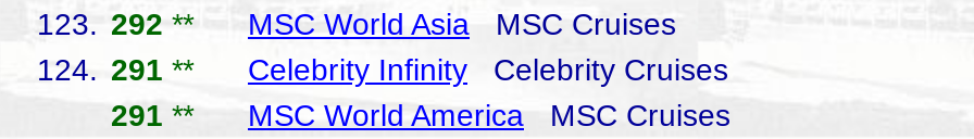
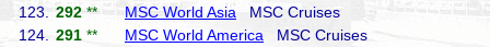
[111,52,728,132] Celebrity Infinity Celebrity Cruises | 291 ** -> none

